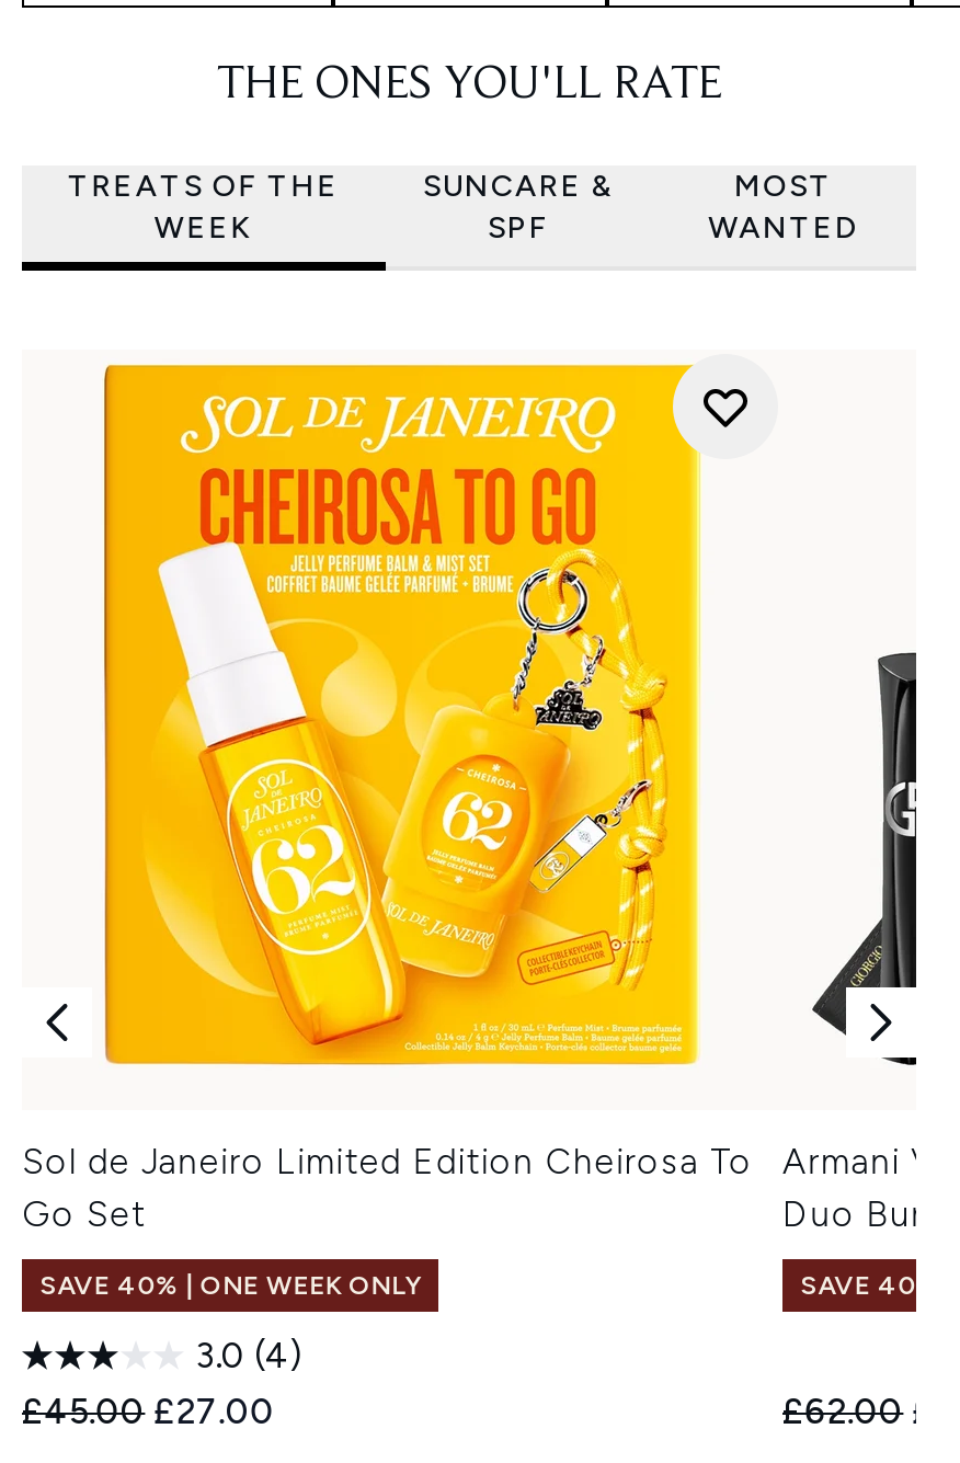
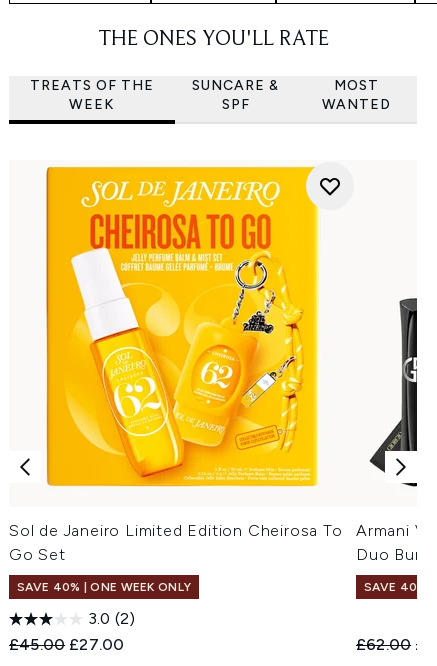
[195,1334,302,1376] 3.0 (4) -> [88,609,135,628] 3.0 (2)

